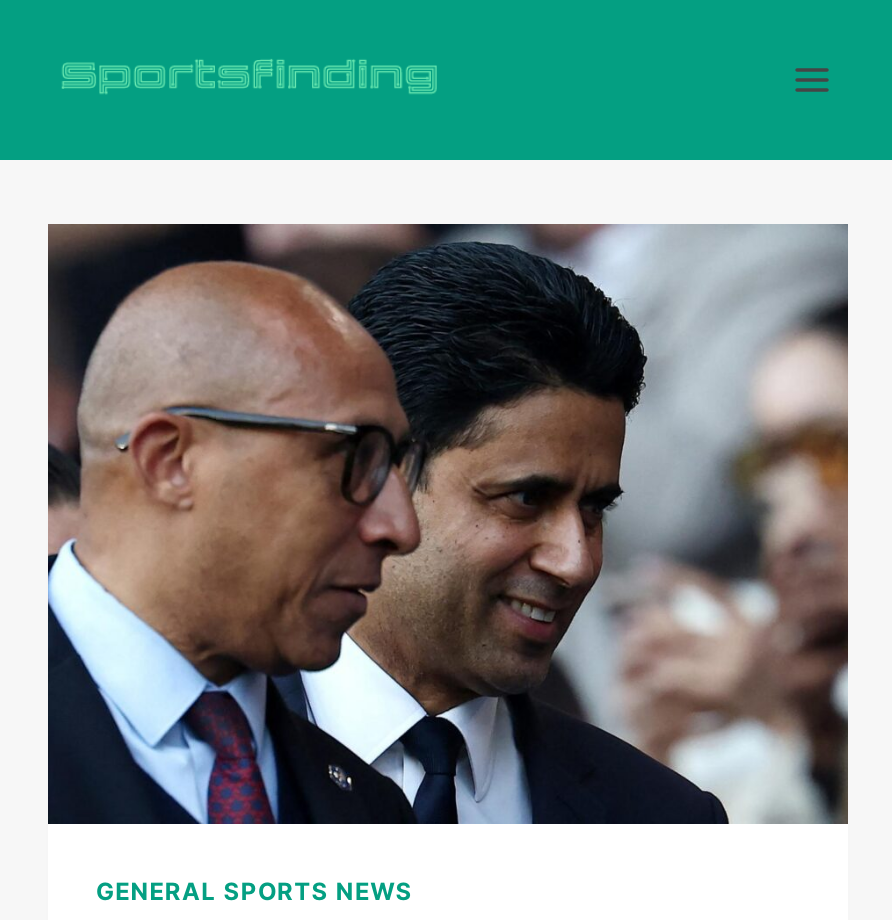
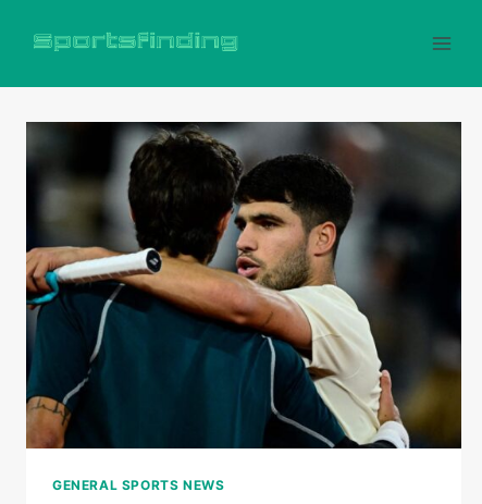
[46,222,850,826] [image] -> [25,121,462,450] [image]

